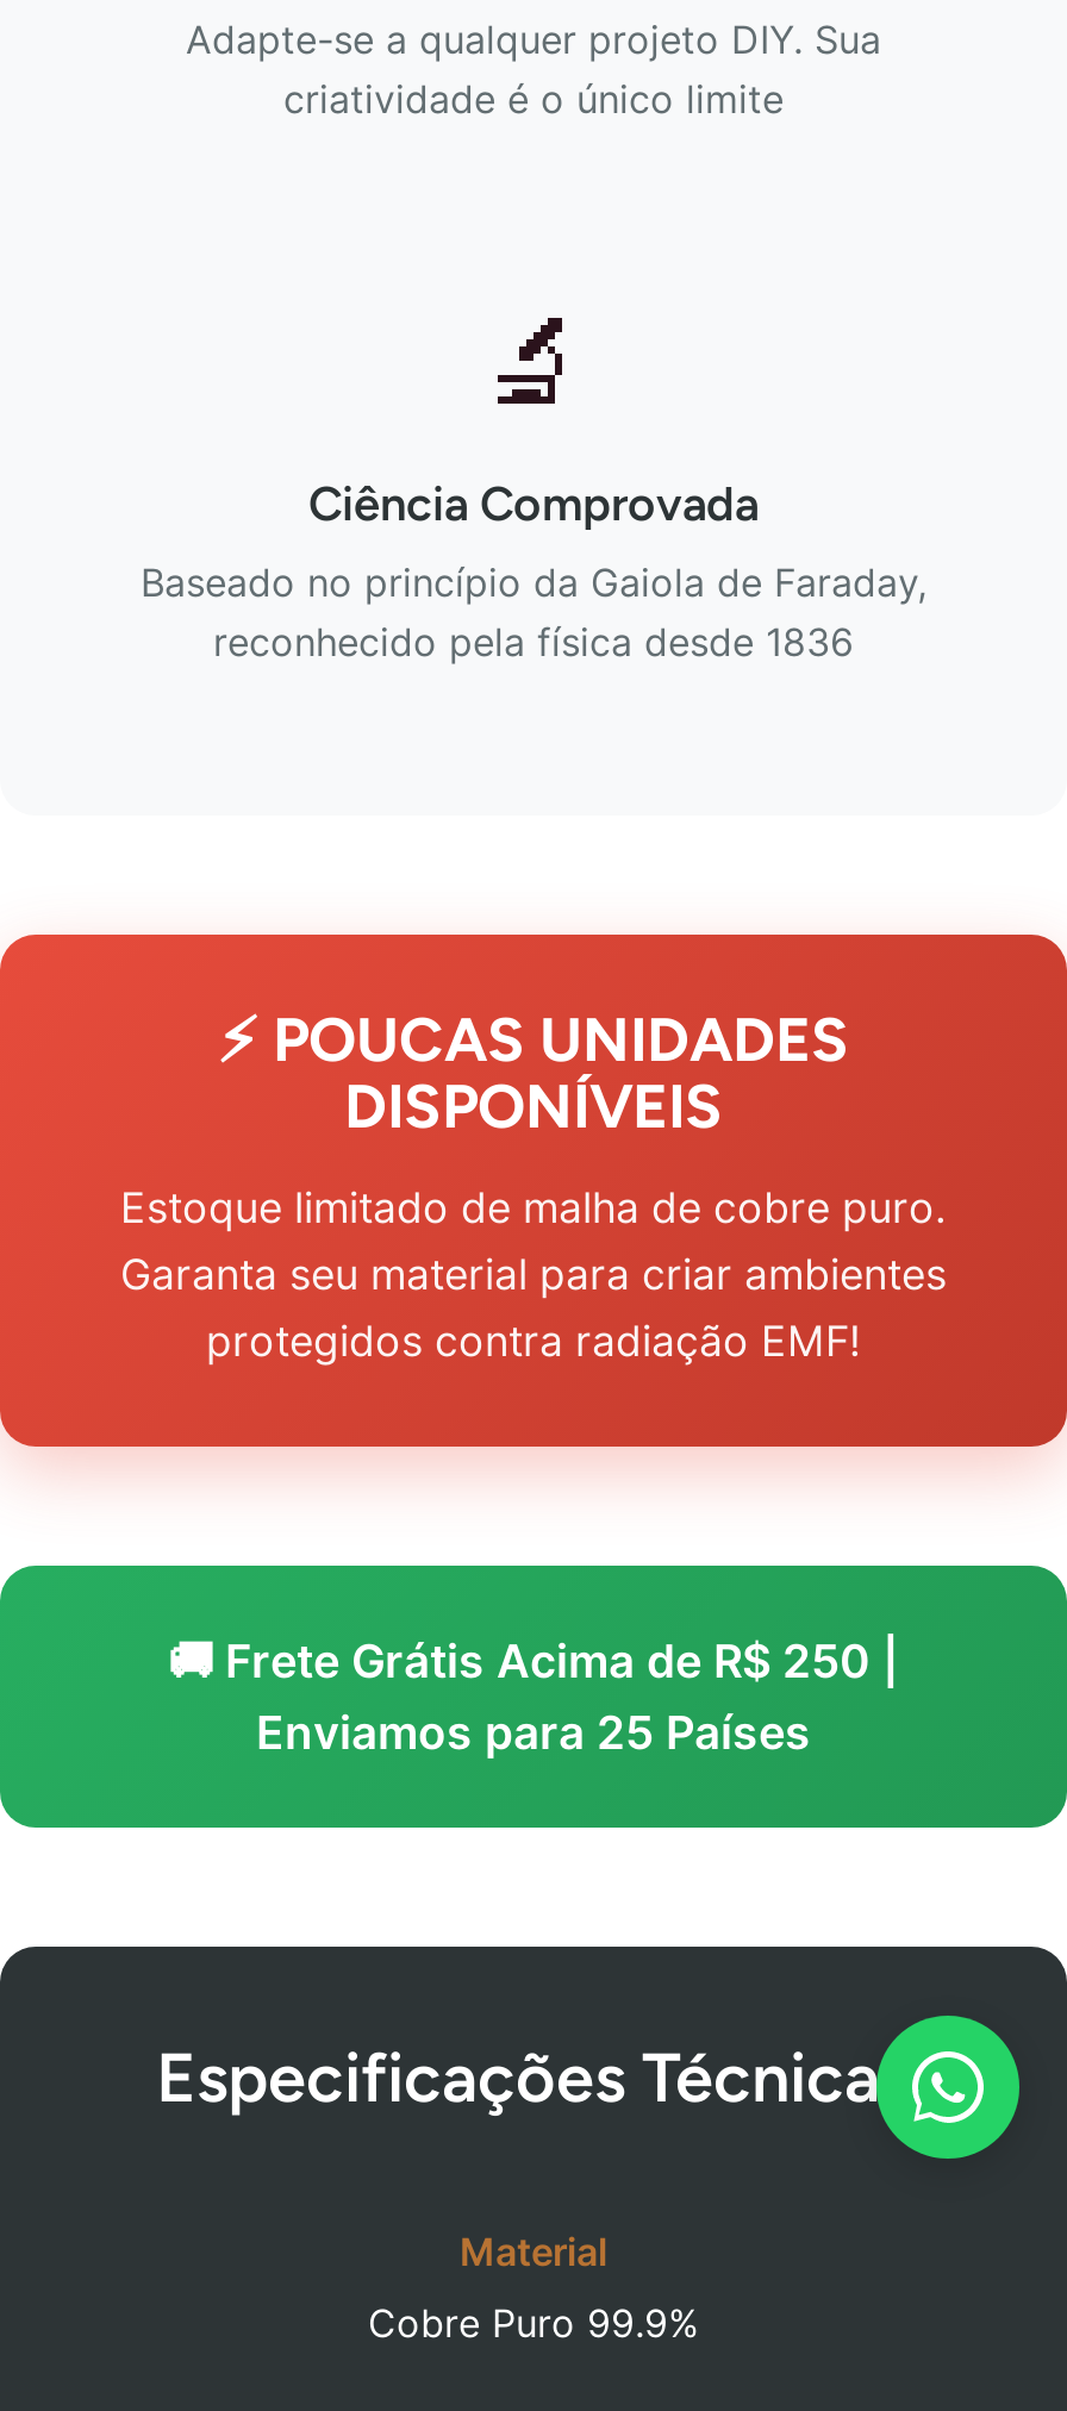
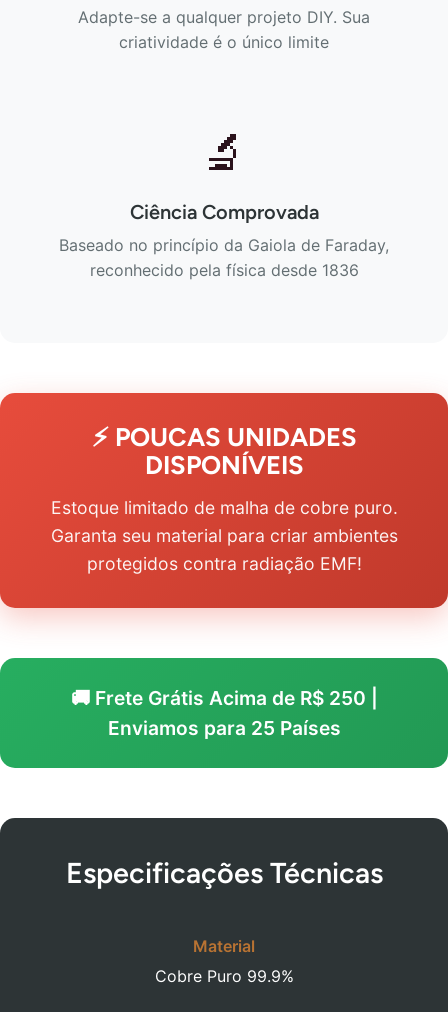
[886,2013,1022,2161] [image] -> none

